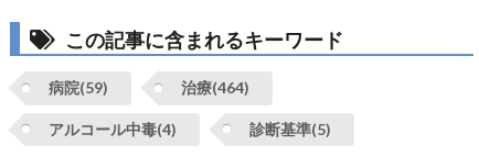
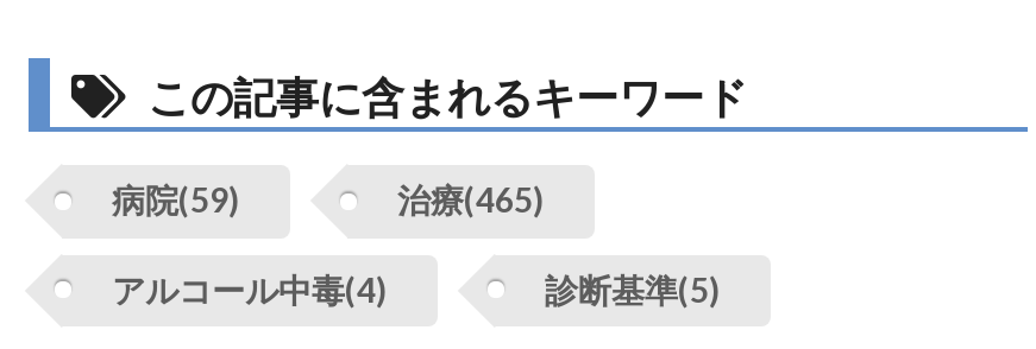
[181,79,249,97] 治療(464) -> [397,180,545,221] 治療(465)

